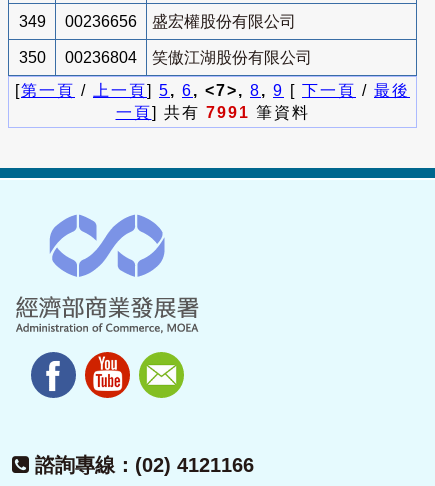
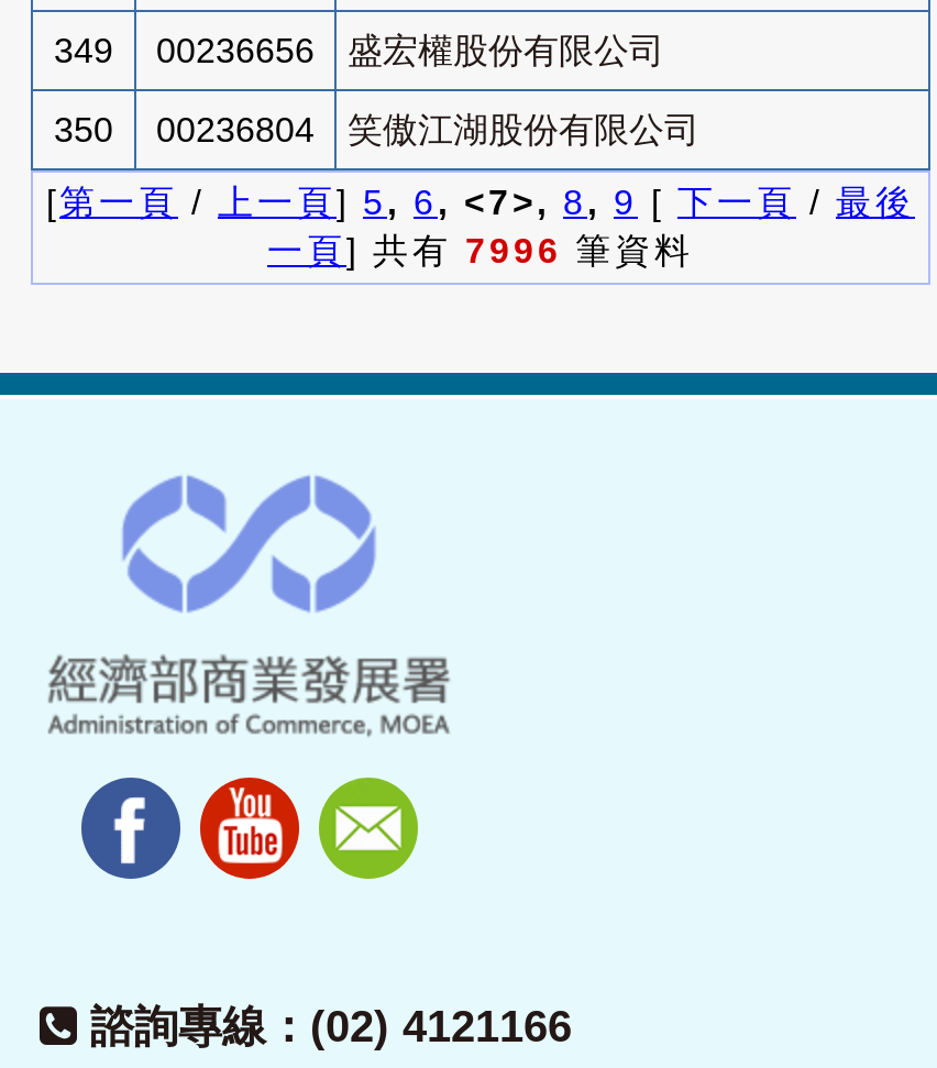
[115,104,309,121] 一頁] 共有7991筆資料 -> [267,232,694,269] 一頁] 共有7996筆資料

